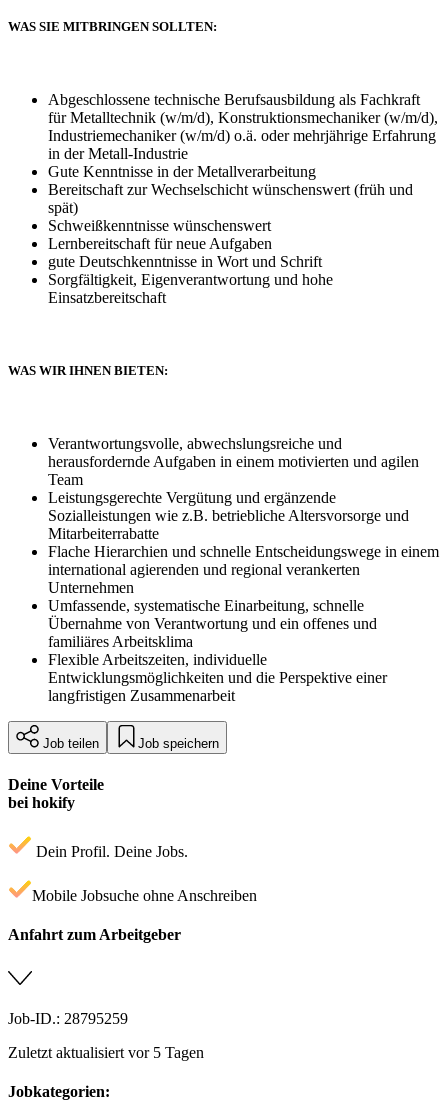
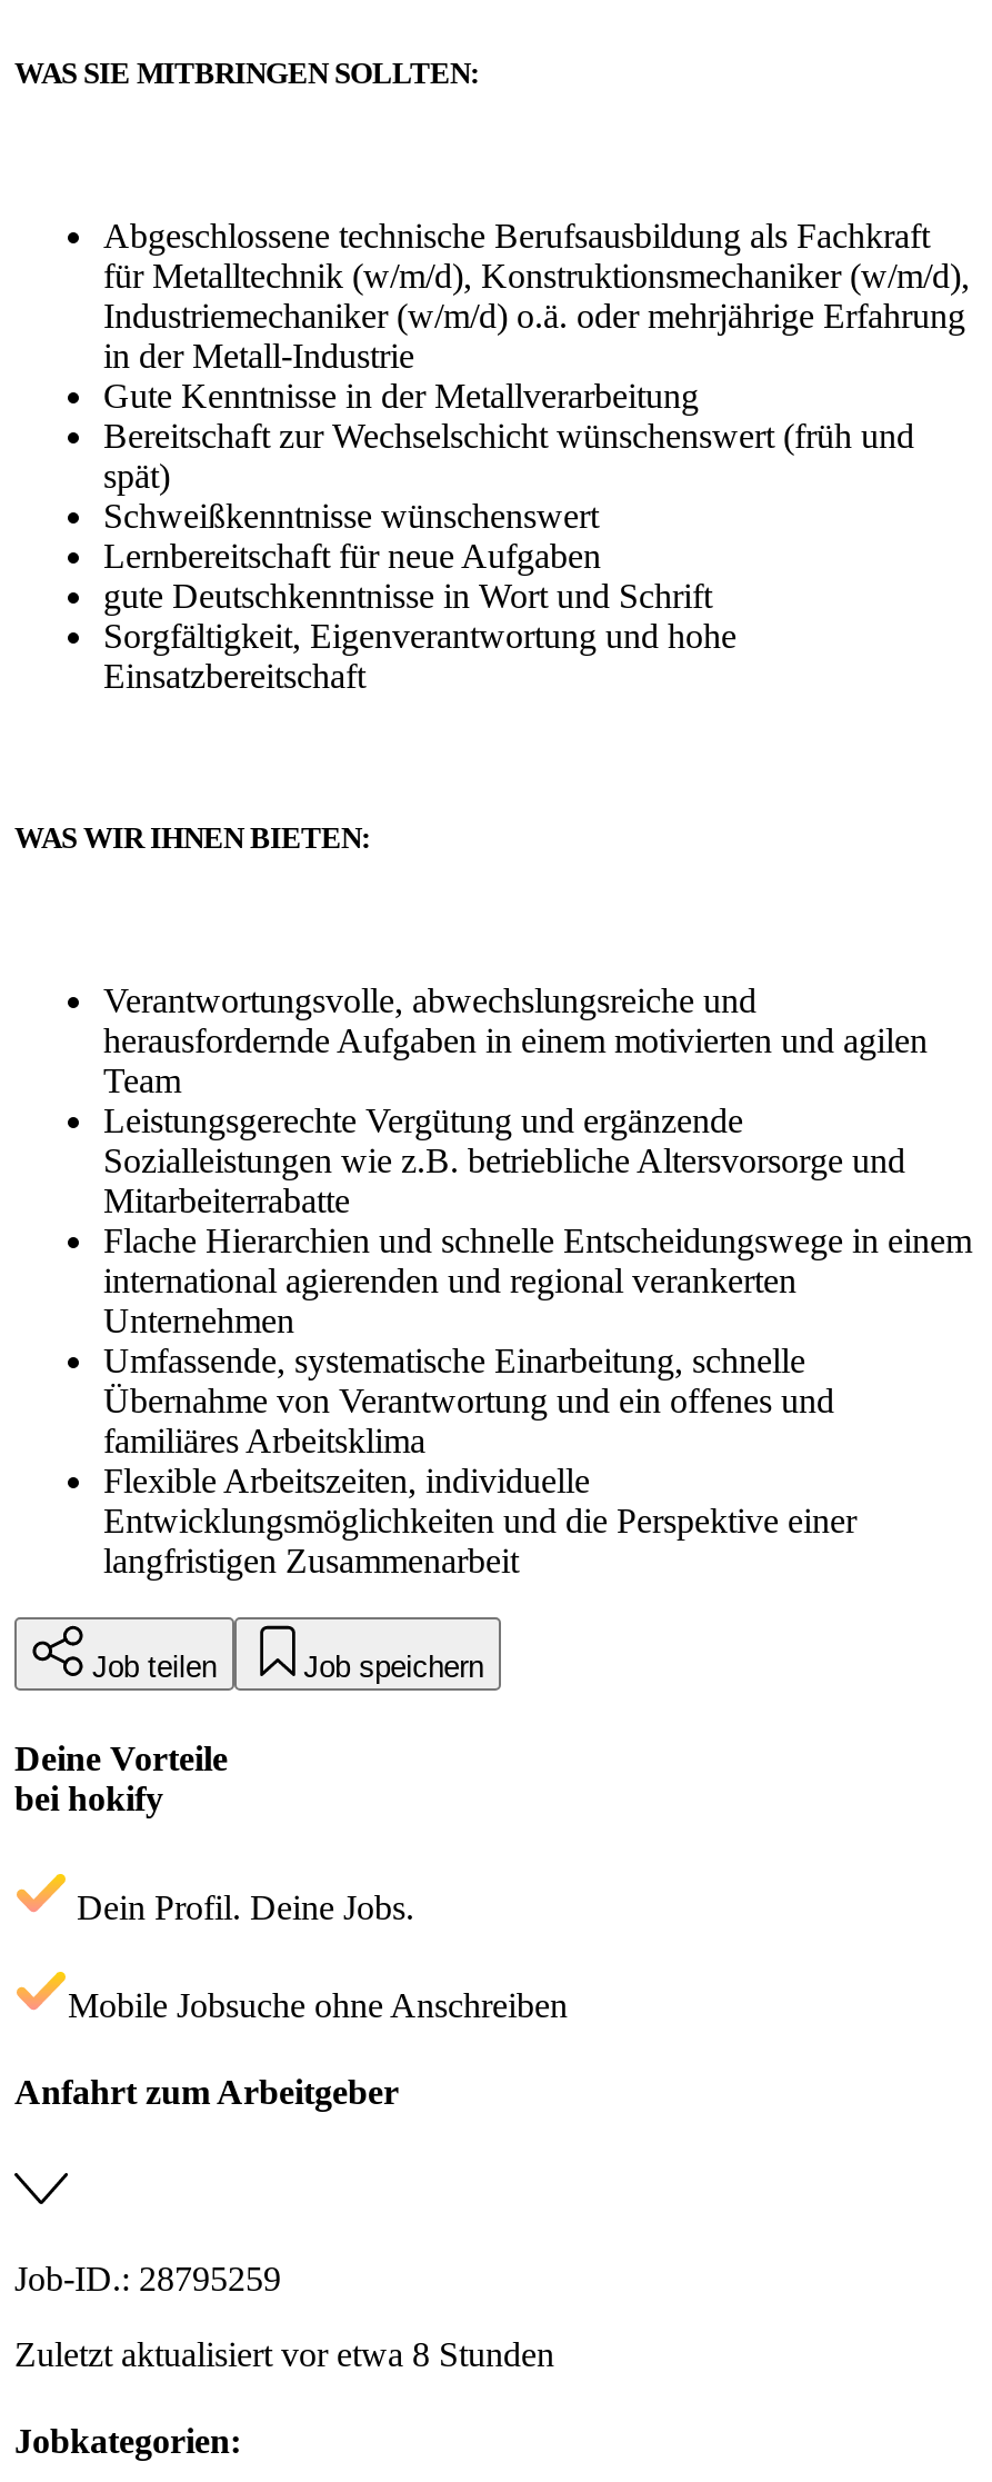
[8,1043,204,1060] Zuletzt aktualisiert vor 5 Tagen -> [14,2334,554,2372] Zuletzt aktualisiert vor etwa 8 Stunden

